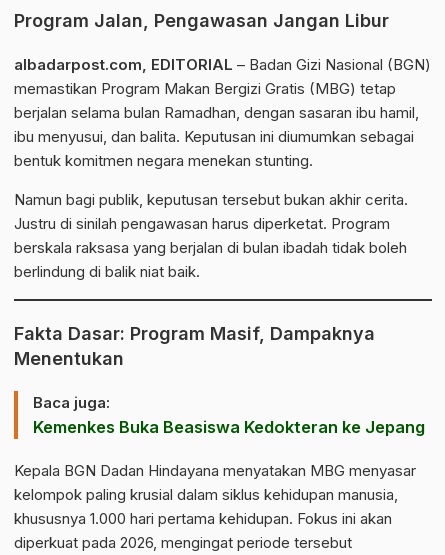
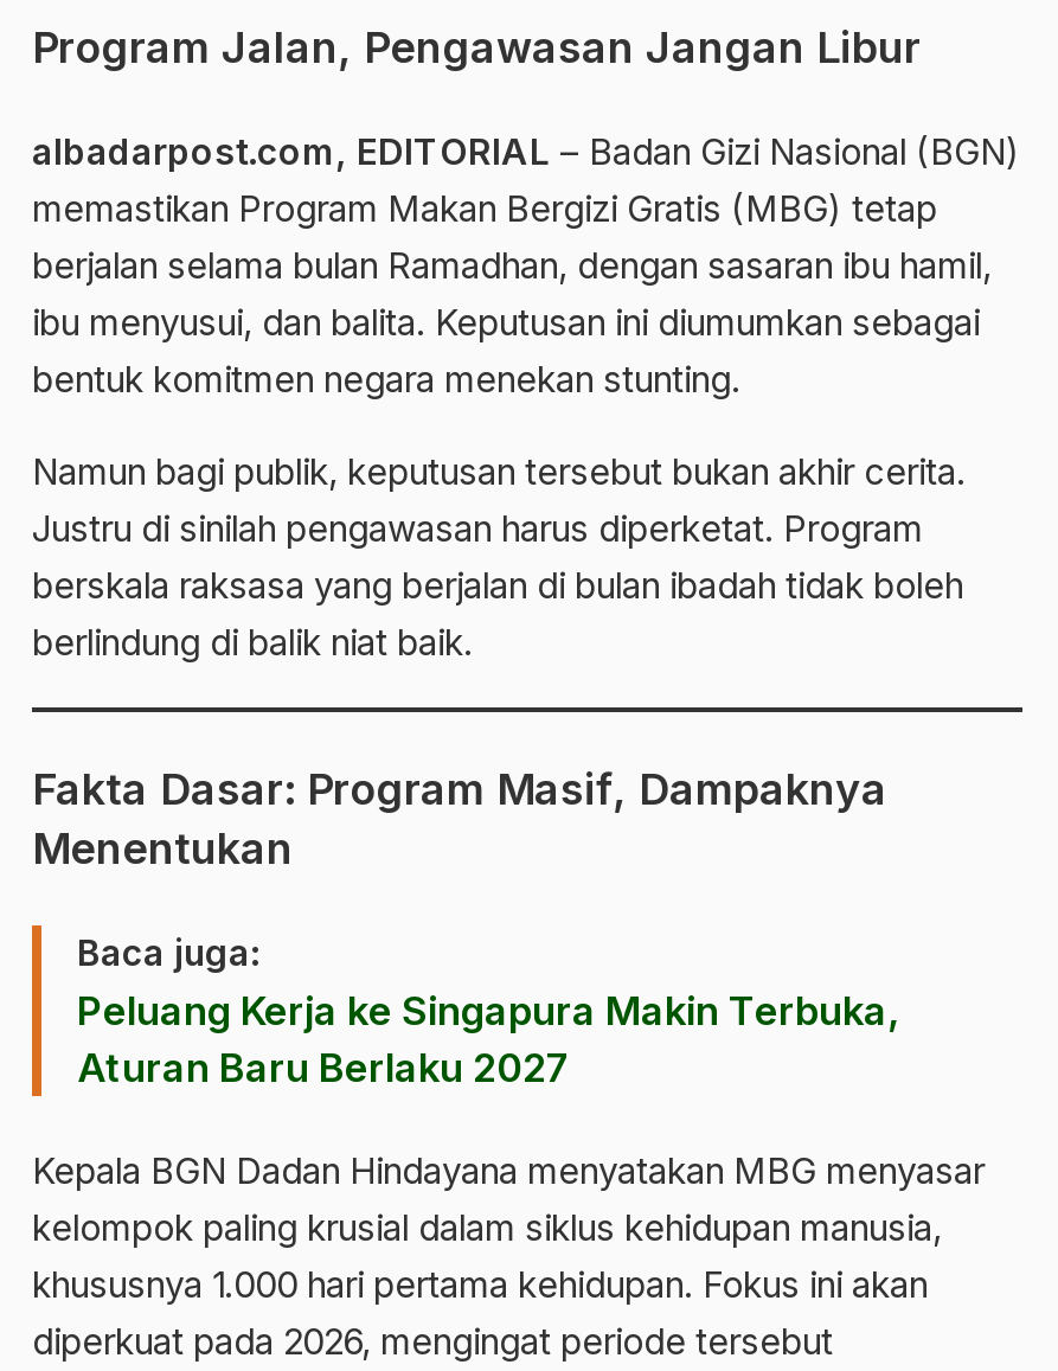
[33,417,425,437] Kemenkes Buka Beasiswa Kedokteran ke Jepang -> [77,987,899,1092] Peluang Kerja ke Singapura Makin Terbuka, | Aturan Baru Berlaku 2027

